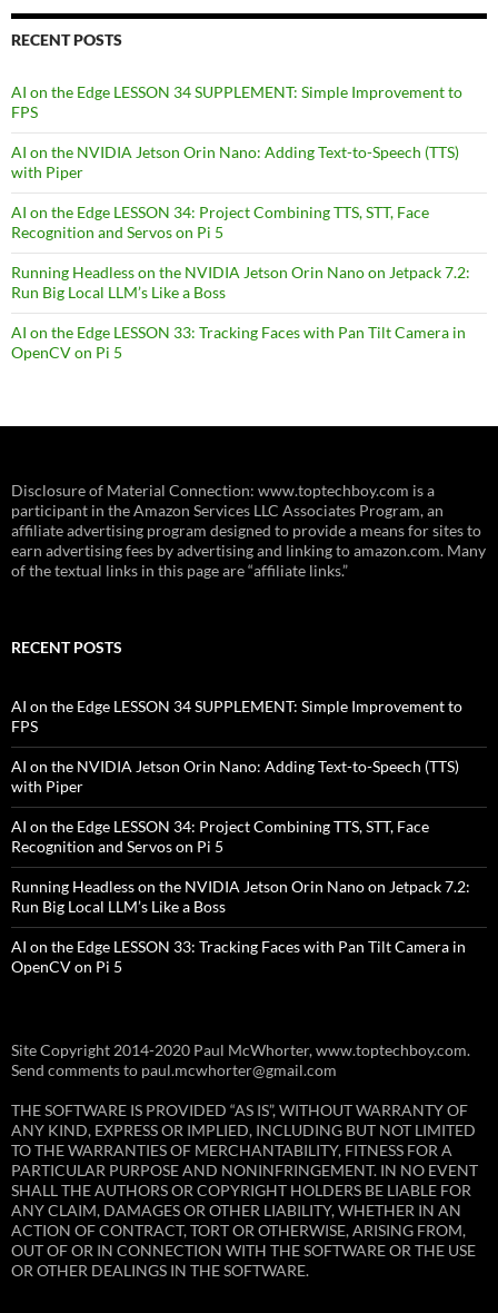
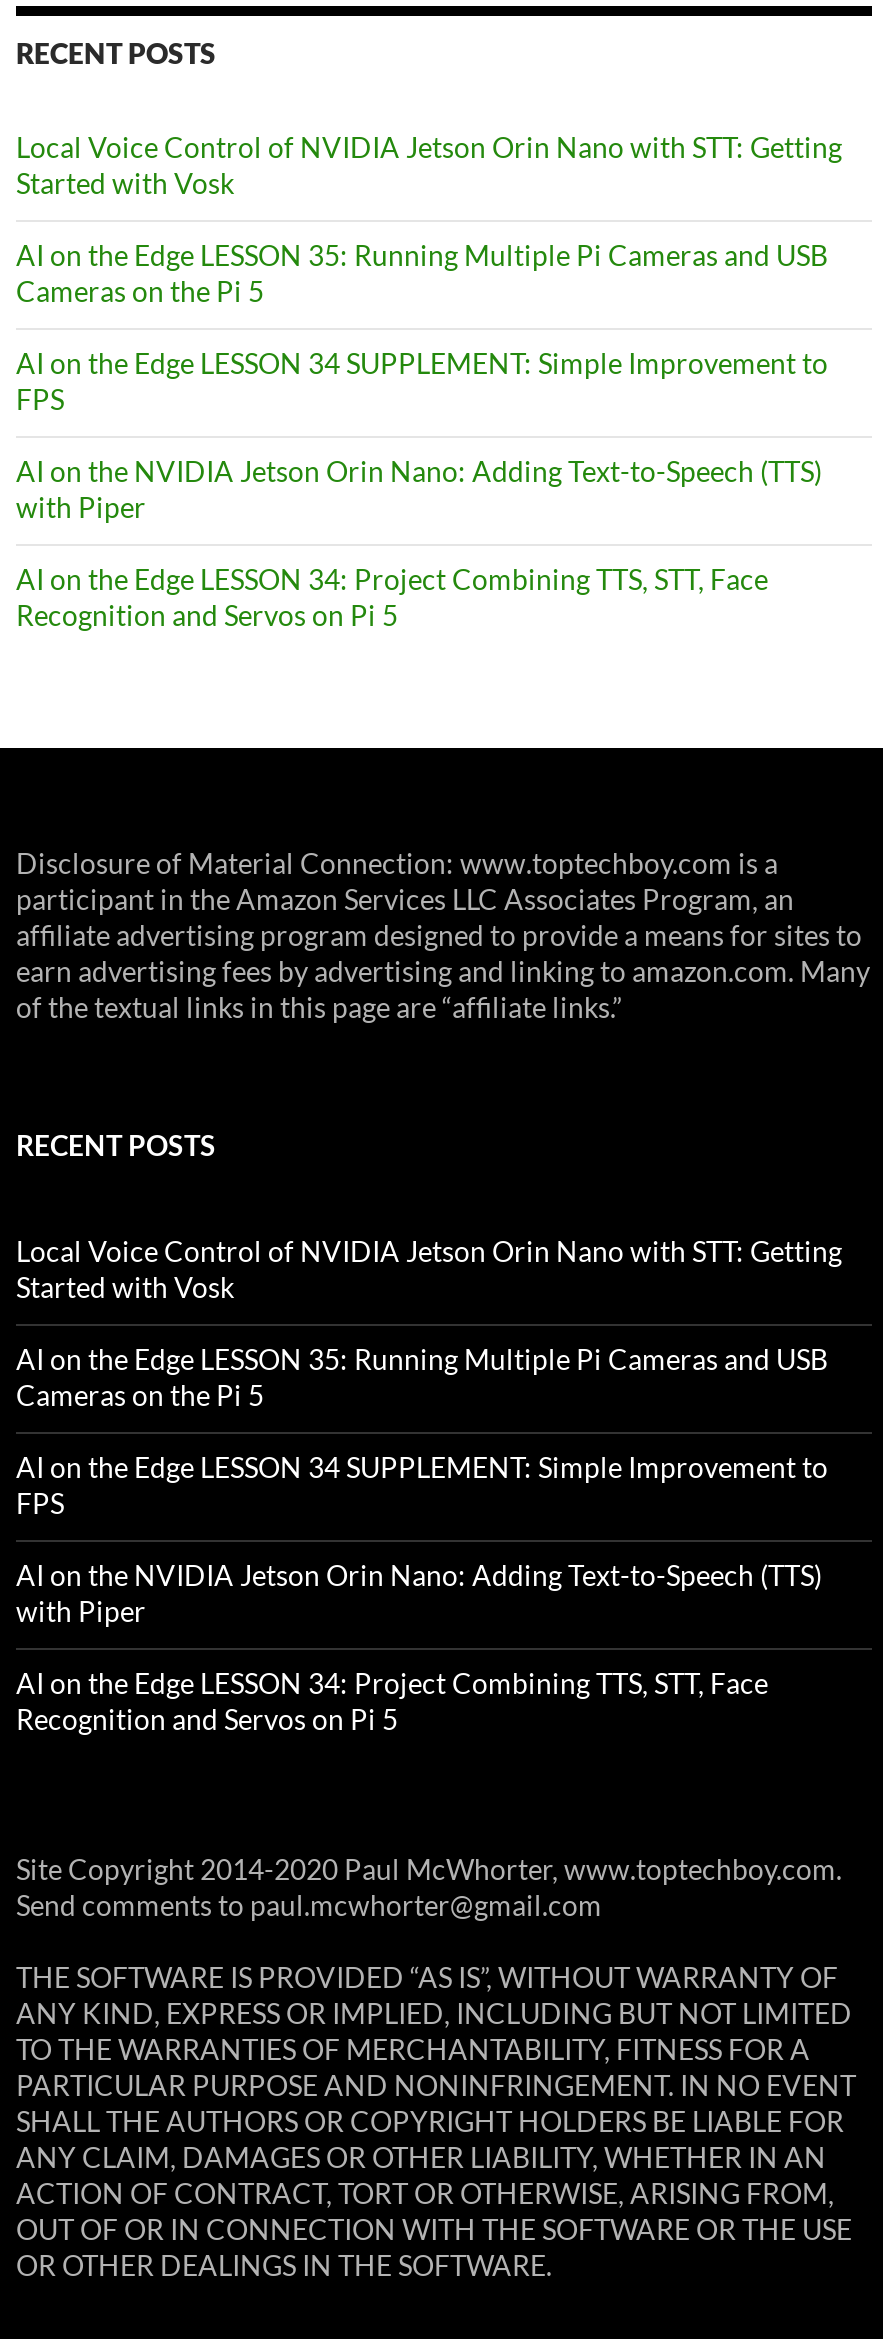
none -> [16,130,842,308] Local Voice Control of NVIDIA Jetson Orin Nano with STT: Getting | Started with Vosk | AI on the Edge LESSON 35: Running Multiple Pi Cameras and USB | Cameras on the Pi 5
moved [11,82,462,242] -> [16,346,828,632]: AI on the Edge LESSON 34 SUPPLEMENT: Simple Improvement to | FPS | AI on the NVIDIA Jetson Orin Nano: Adding Text-to-Speech (TTS) | with Piper | AI on the Edge LESSON 34: Project Combining TTS, STT, Face | Recognition and Servos on Pi 5
[11,263,470,362] Running Headless on the NVIDIA Jetson Orin Nano on Jetpack 7.2: | Run Big Local LLM’s Like a Boss | AI on the Edge LESSON 33: Tracking Faces with Pan Tilt Camera in | OpenCV on Pi 5 -> none
none -> [16,1234,842,1412] Local Voice Control of NVIDIA Jetson Orin Nano with STT: Getting | Started with Vosk | AI on the Edge LESSON 35: Running Multiple Pi Cameras and USB | Cameras on the Pi 5
moved [11,697,462,856] -> [16,1450,828,1736]: AI on the Edge LESSON 34 SUPPLEMENT: Simple Improvement to | FPS | AI on the NVIDIA Jetson Orin Nano: Adding Text-to-Speech (TTS) | with Piper | AI on the Edge LESSON 34: Project Combining TTS, STT, Face | Recognition and Servos on Pi 5
[11,877,470,976] Running Headless on the NVIDIA Jetson Orin Nano on Jetpack 7.2: | Run Big Local LLM’s Like a Boss | AI on the Edge LESSON 33: Tracking Faces with Pan Tilt Camera in | OpenCV on Pi 5 -> none

